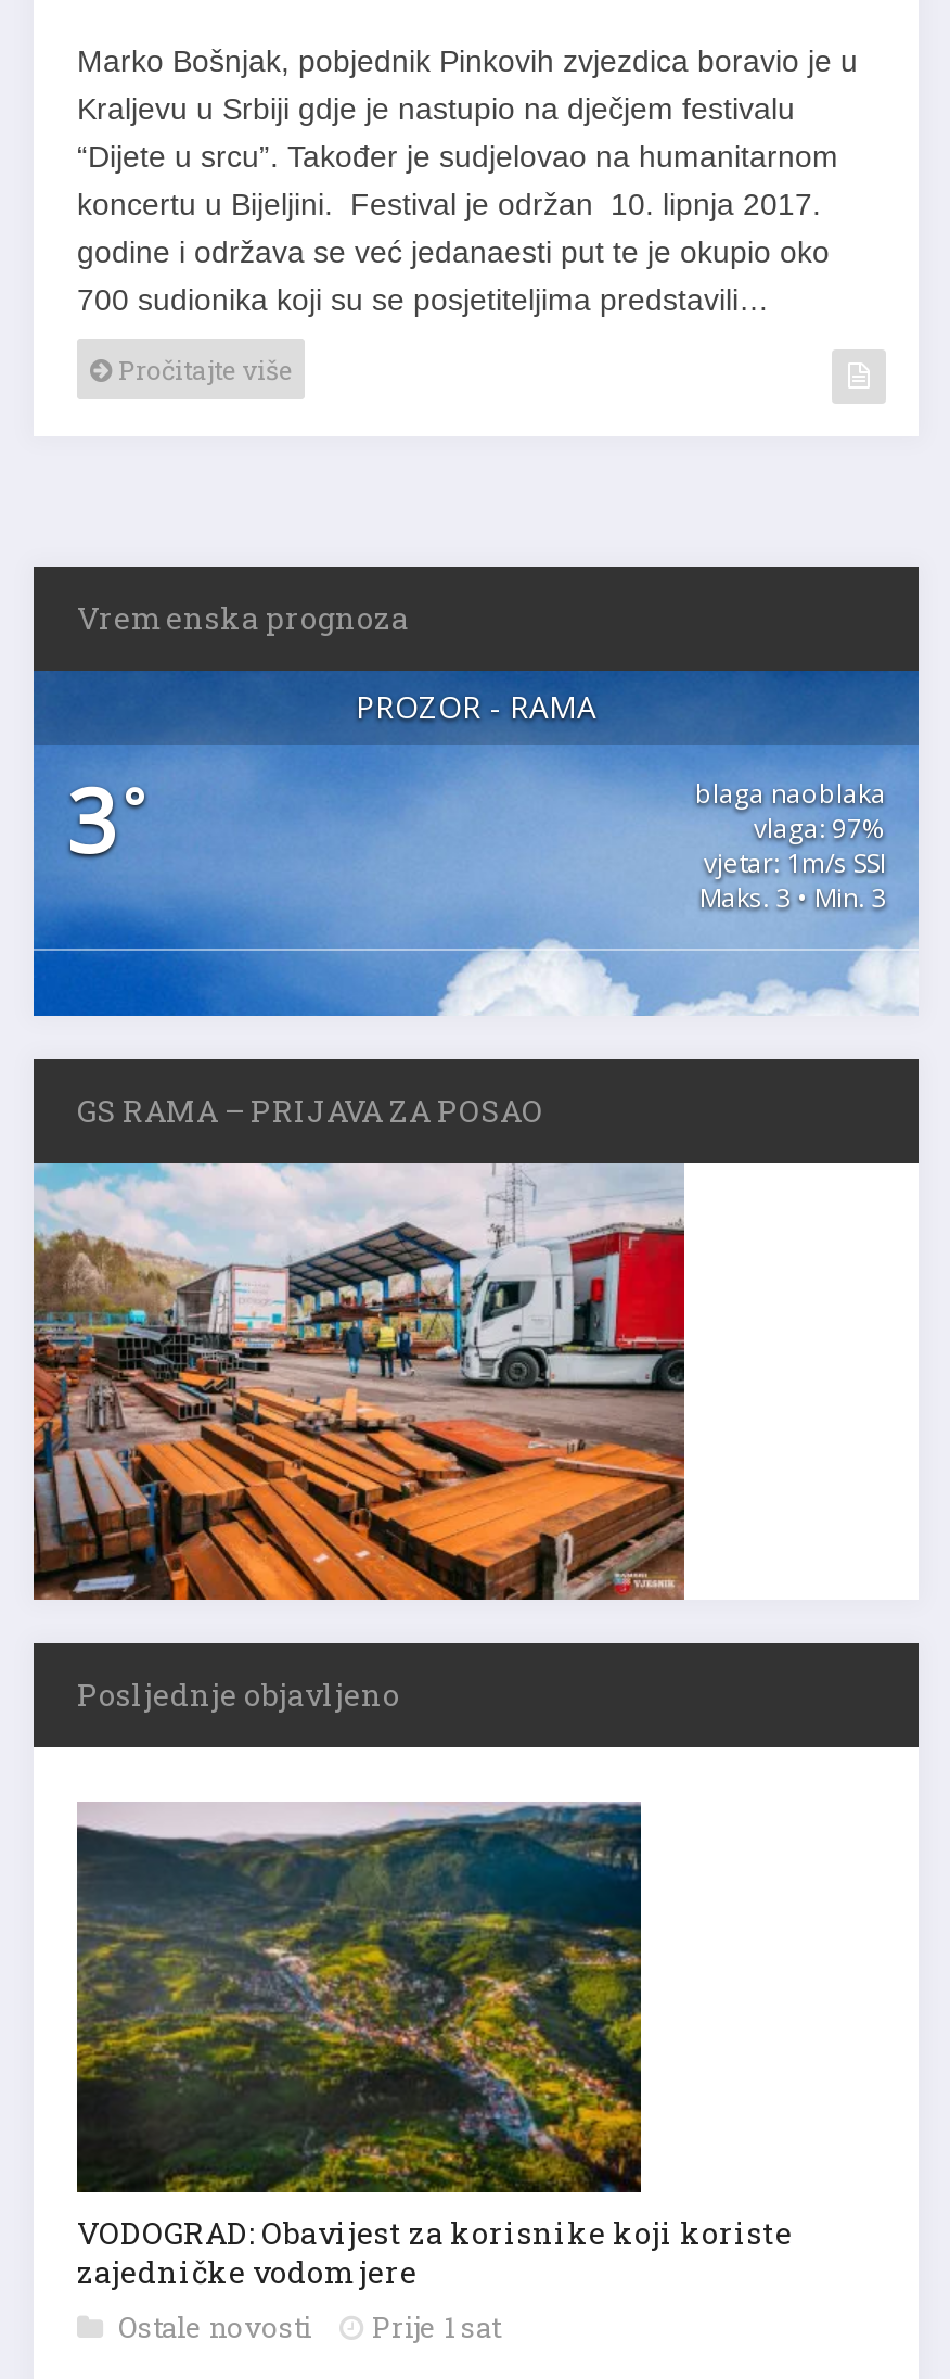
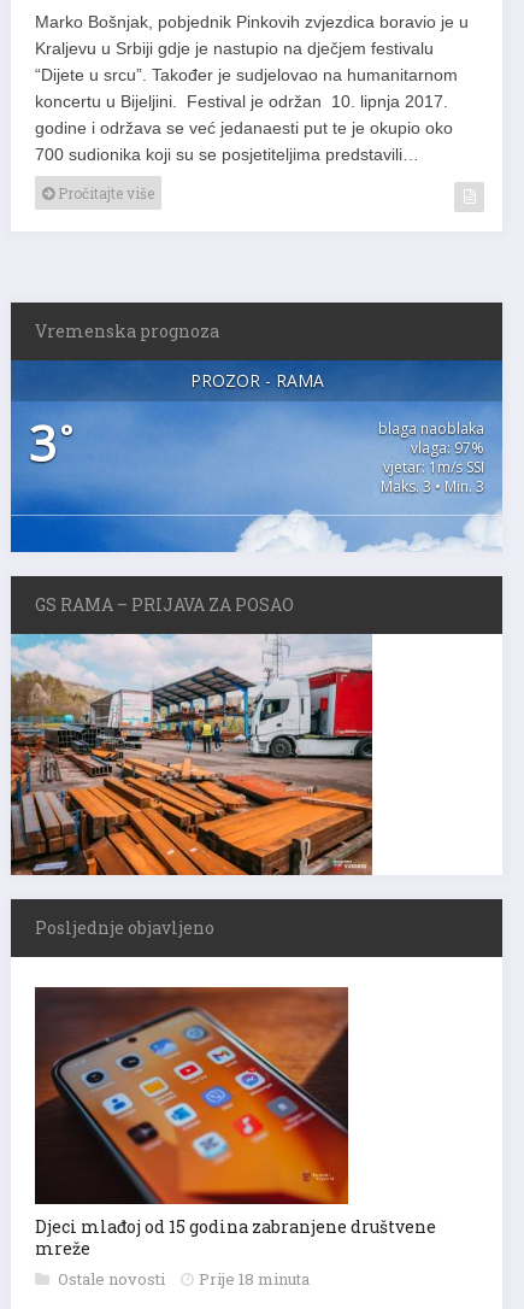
[75,1799,793,2292] [image] | VODOGRAD: Obavijest za korisnike koji koriste | zajedničke vodomjere -> [34,986,436,1260] [image] | Djeci mlađoj od 15 godina zabranjene društvene | mreže
[118,2307,500,2346] Ostale novosti Prije 1 sat -> [58,1269,310,1290] Ostale novosti Prije 18 minuta

